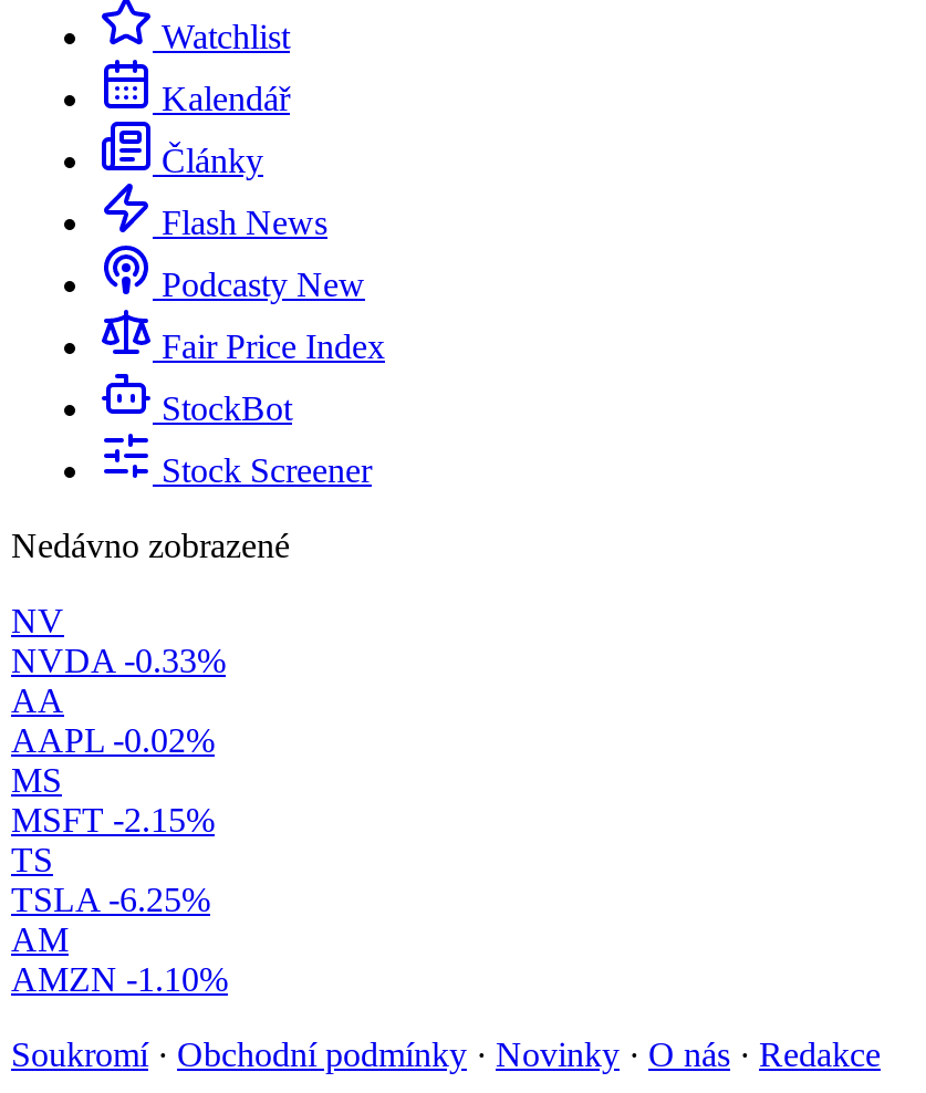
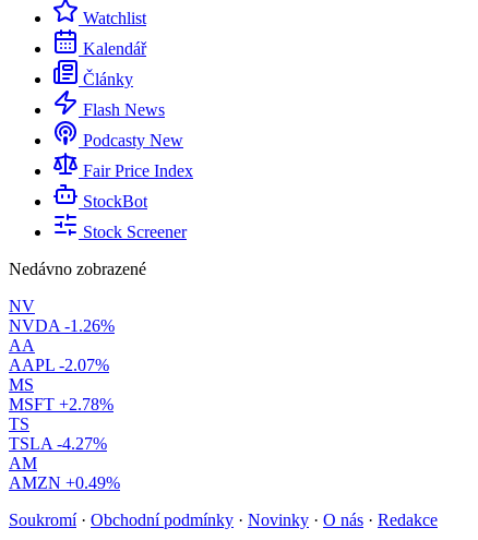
[11,642,226,679] NVDA -0.33% -> [9,316,115,335] NVDA -1.26%
[11,722,215,759] AAPL -0.02% -> [9,356,109,374] AAPL -2.07%
[11,801,215,839] MSFT -2.15% -> [9,395,113,414] MSFT +2.78%
[11,881,210,918] TSLA -6.25% -> [9,434,107,453] TSLA -4.27%
[11,960,228,998] AMZN -1.10% -> [9,474,120,492] AMZN +0.49%

